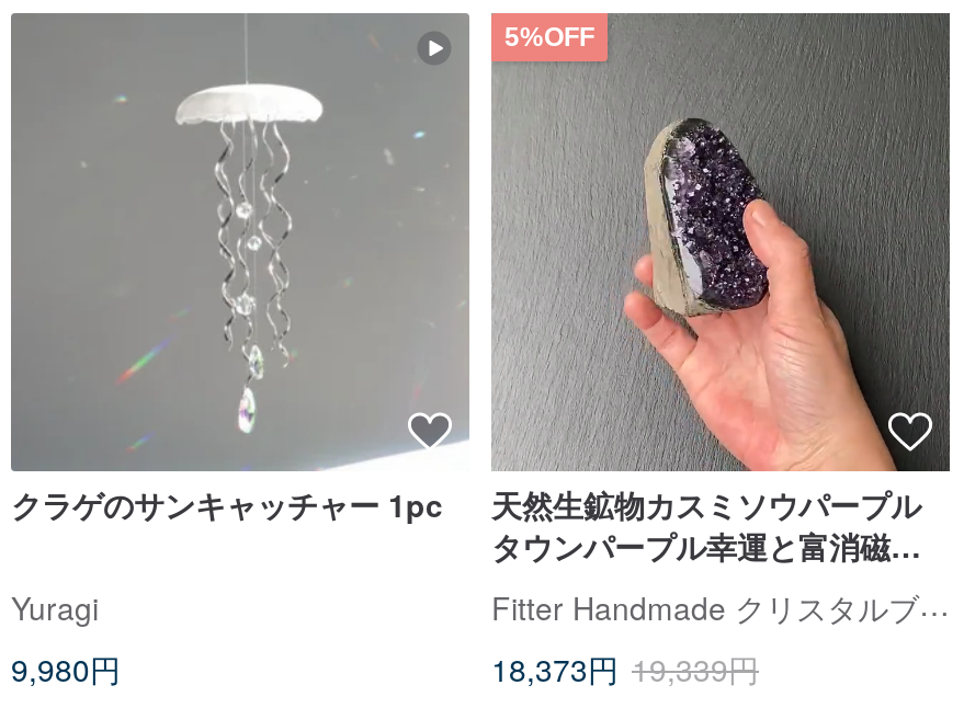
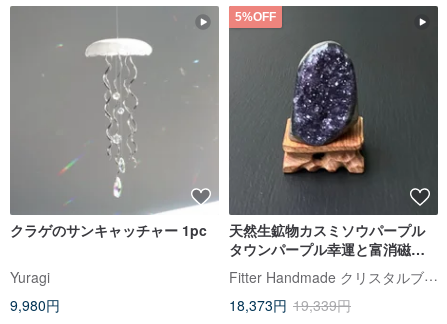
[491,13,948,473] [image] -> [229,7,436,216] [image]

